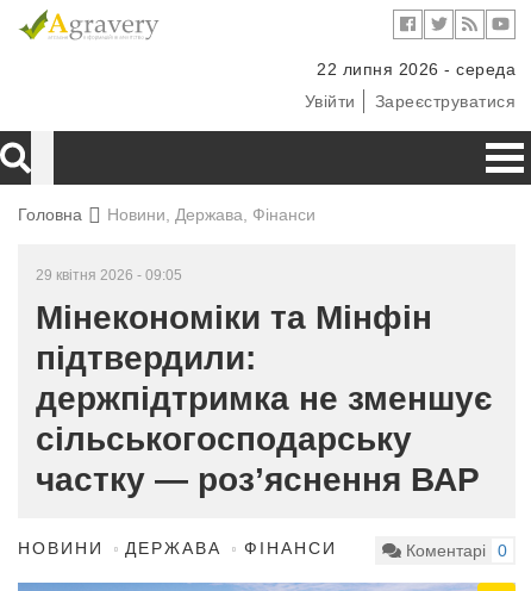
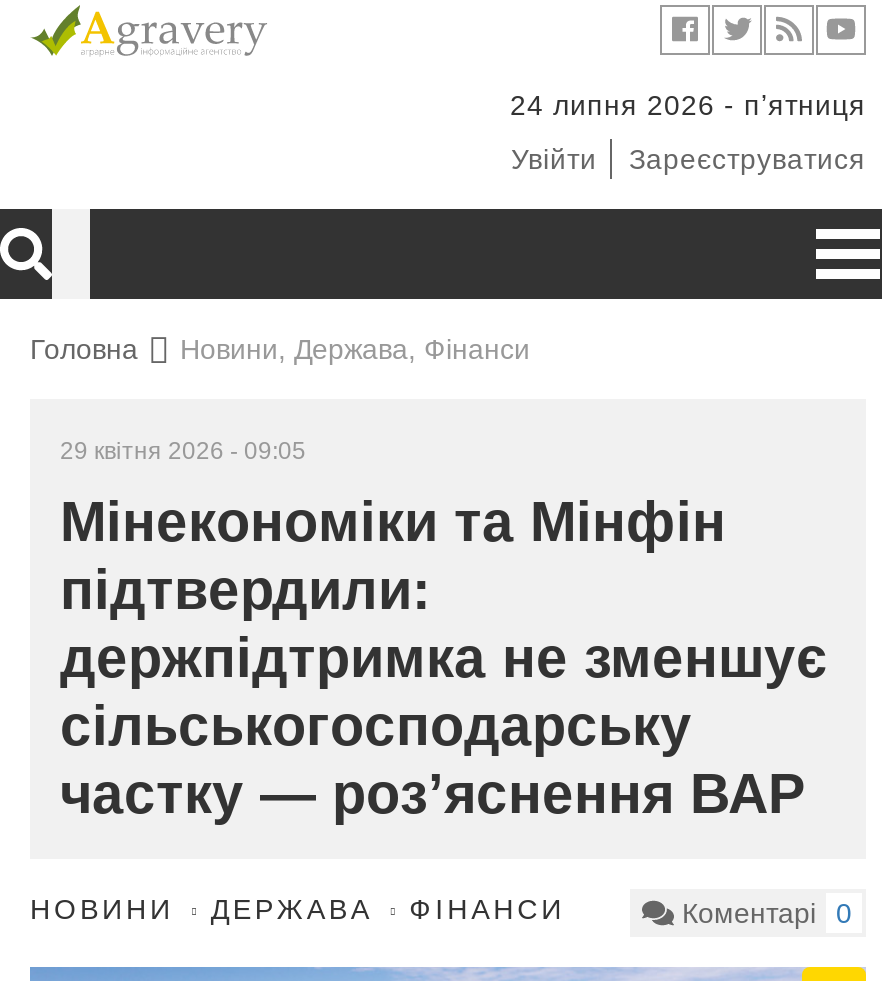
[317,60,516,79] 22 липня 2026 - середа -> [510,89,866,121] 24 липня 2026 - пʼятниця

